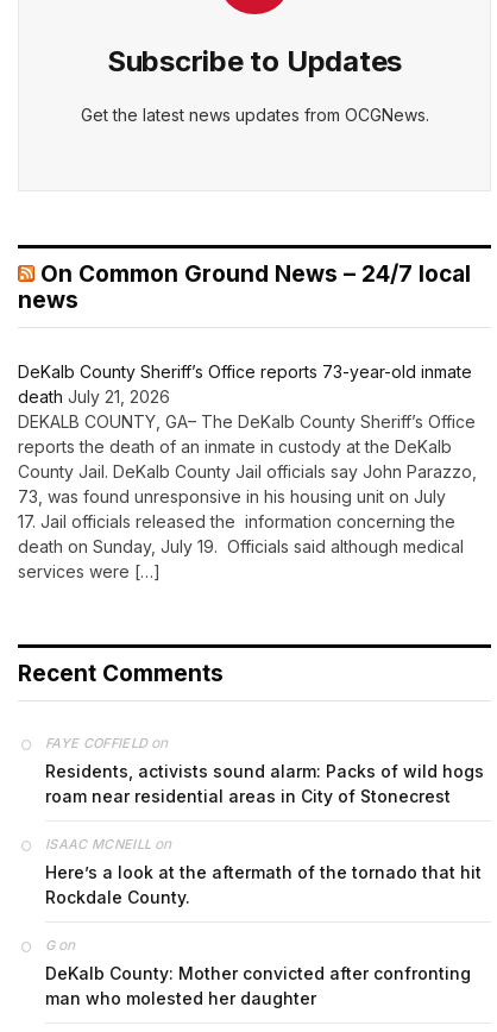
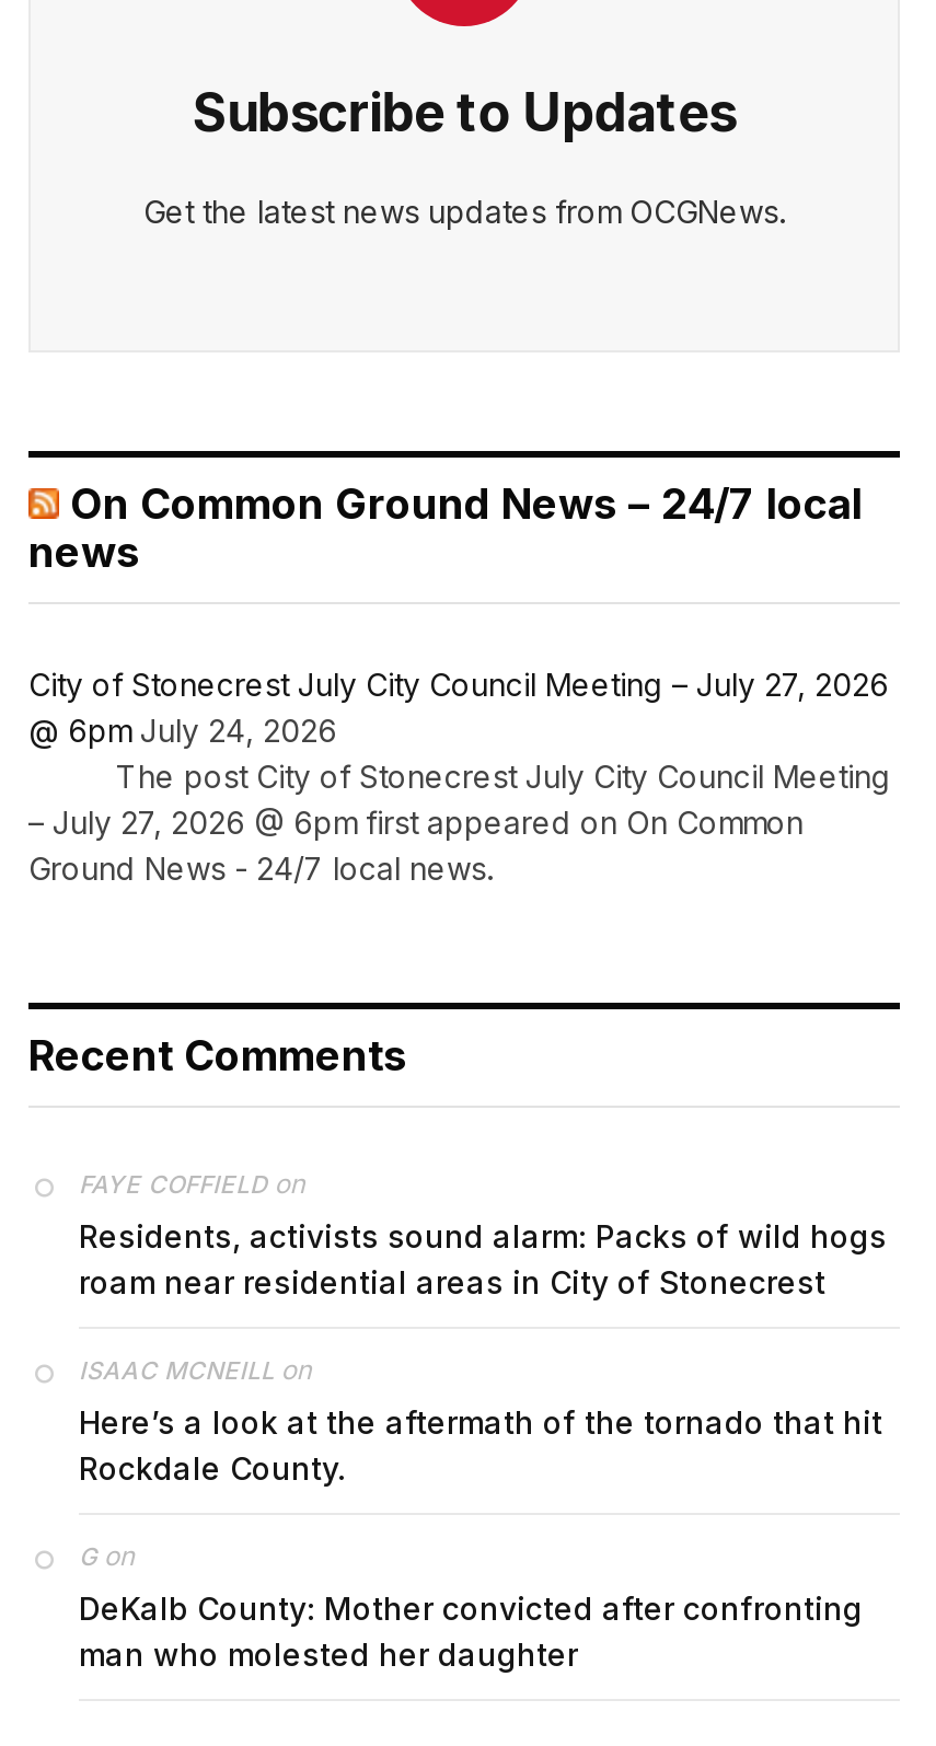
[18,362,477,582] DeKalb County Sheriff’s Office reports 73-year-old inmate | death July 21, 2026 | DEKALB COUNTY, GA– The DeKalb County Sheriff’s Office | reports the death of an inmate in custody at the DeKalb | County Jail. DeKalb County Jail officials say John Parazzo, | 73, was found unresponsive in his housing unit on July | 17. Jail officials released the information concerning the | death on Sunday, July 19. Officials said although medical | services were […] -> [28,666,891,887] City of Stonecrest July City Council Meeting – July 27, 2026 | @ 6pm July 24, 2026 | The post City of Stonecrest July City Council Meeting | – July 27, 2026 @ 6pm first appeared on On Common | Ground News - 24/7 local news.

